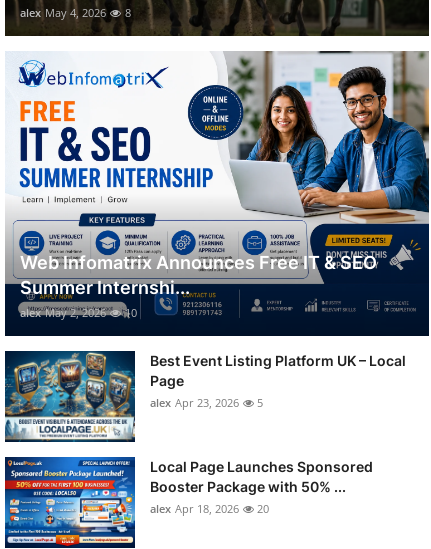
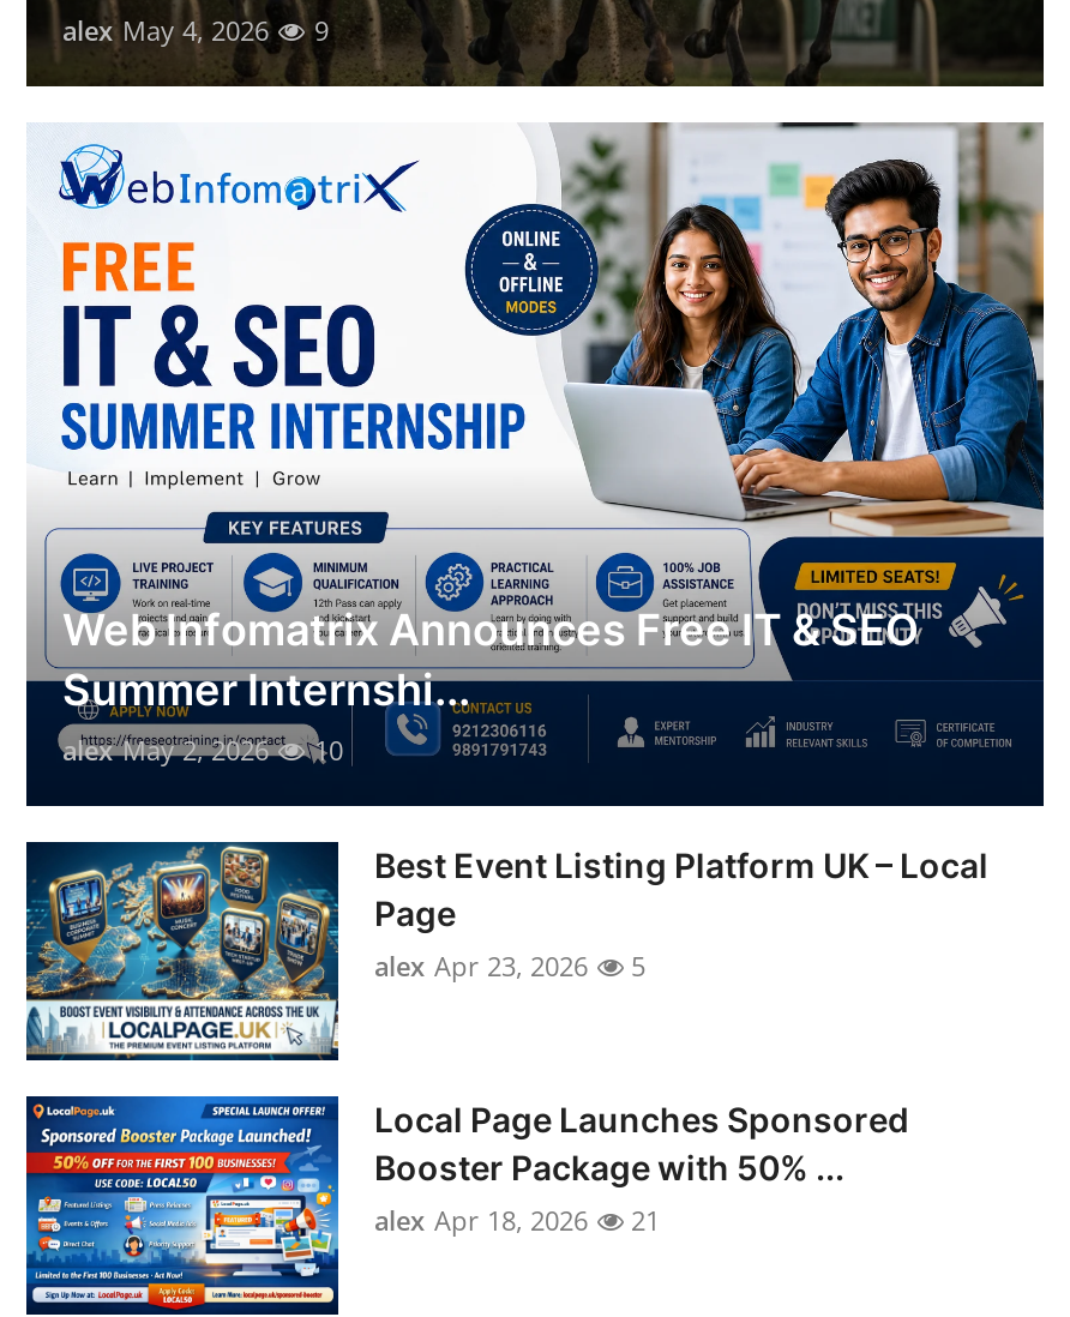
[20,4,131,19] alex May 4, 2026 8 -> [62,11,329,47] alex May 4, 2026 9
[150,500,269,515] alex Apr 18, 2026 20 -> [374,1201,660,1237] alex Apr 18, 2026 21

